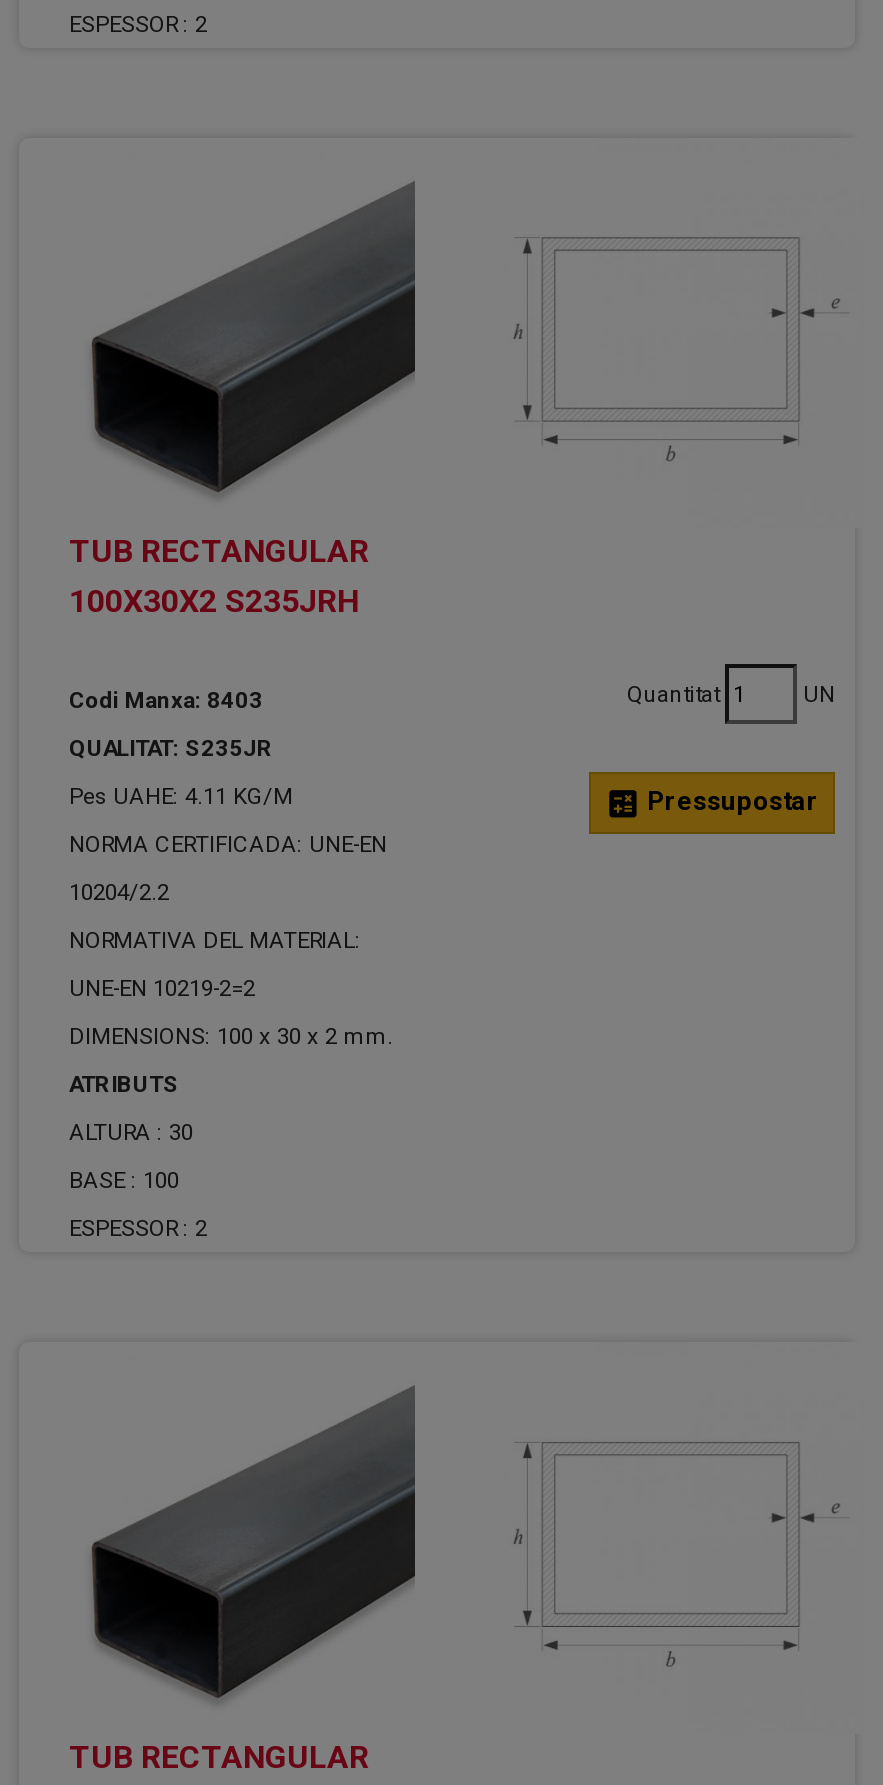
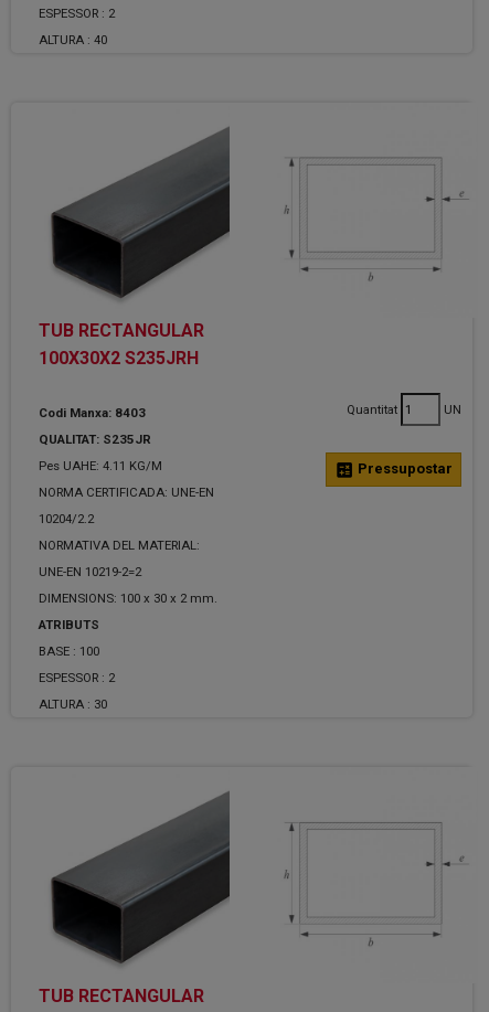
none -> [39,32,107,47] ALTURA : 40
[69,1119,193,1147] ALTURA : 30 -> none
none -> [39,697,107,712] ALTURA : 30

